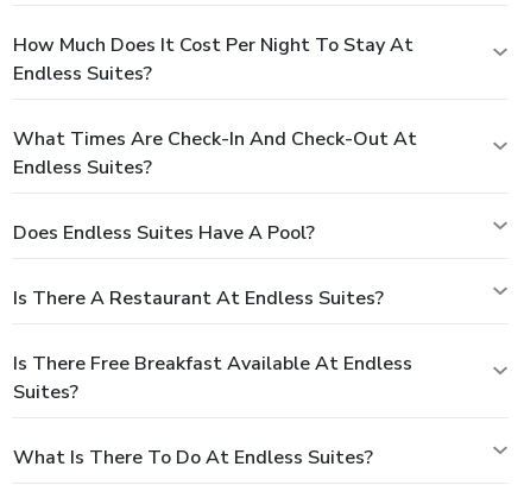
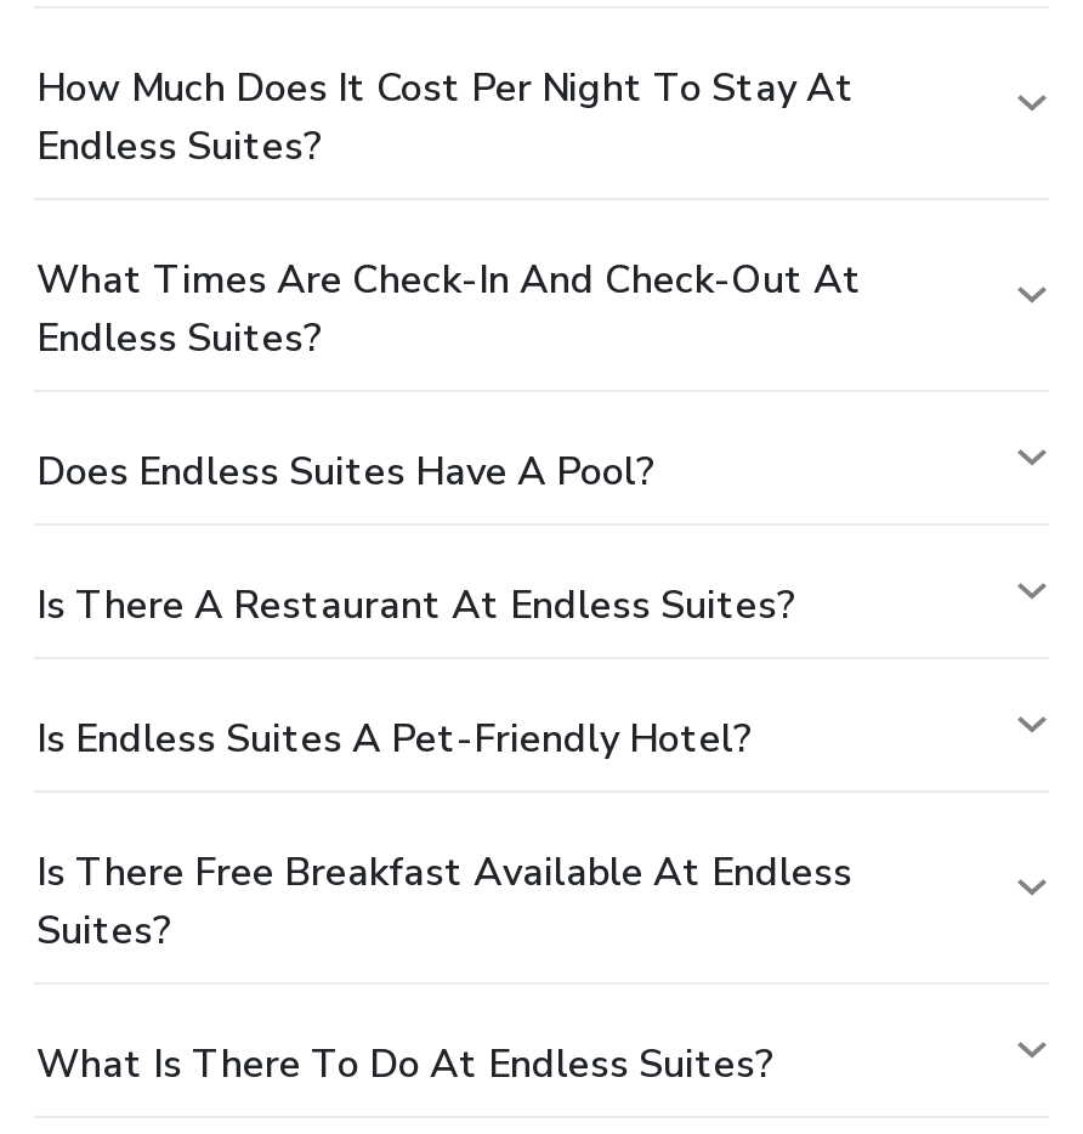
none -> [36,713,750,767] Is Endless Suites A Pet-Friendly Hotel?

